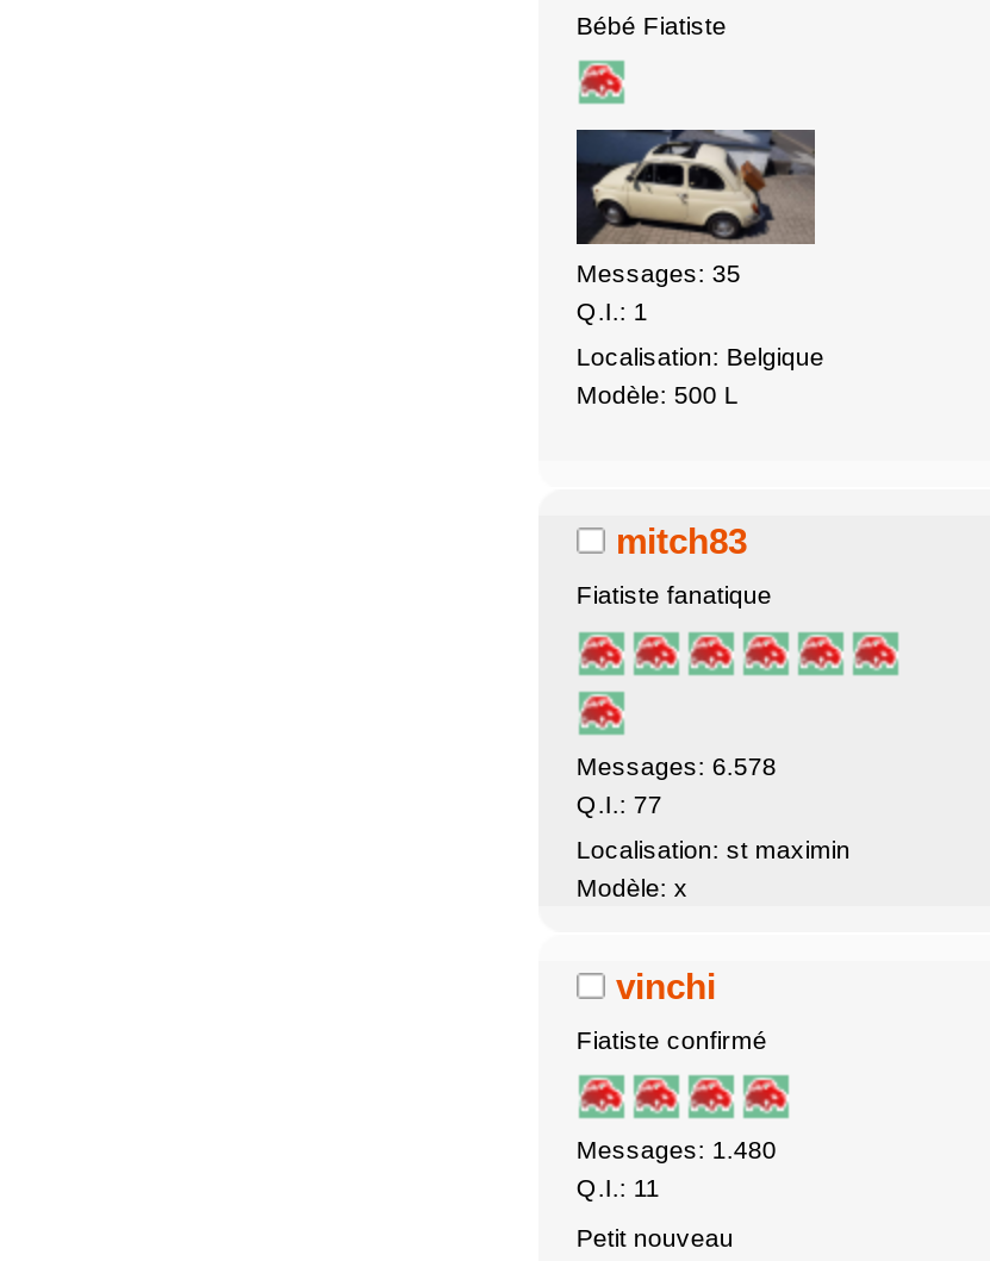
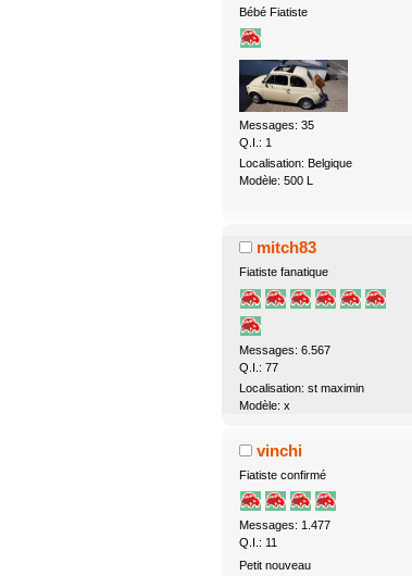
[576,750,777,779] Messages: 6.578 -> [239,343,330,356] Messages: 6.567
[576,1135,777,1163] Messages: 1.480 -> [239,518,330,531] Messages: 1.477

